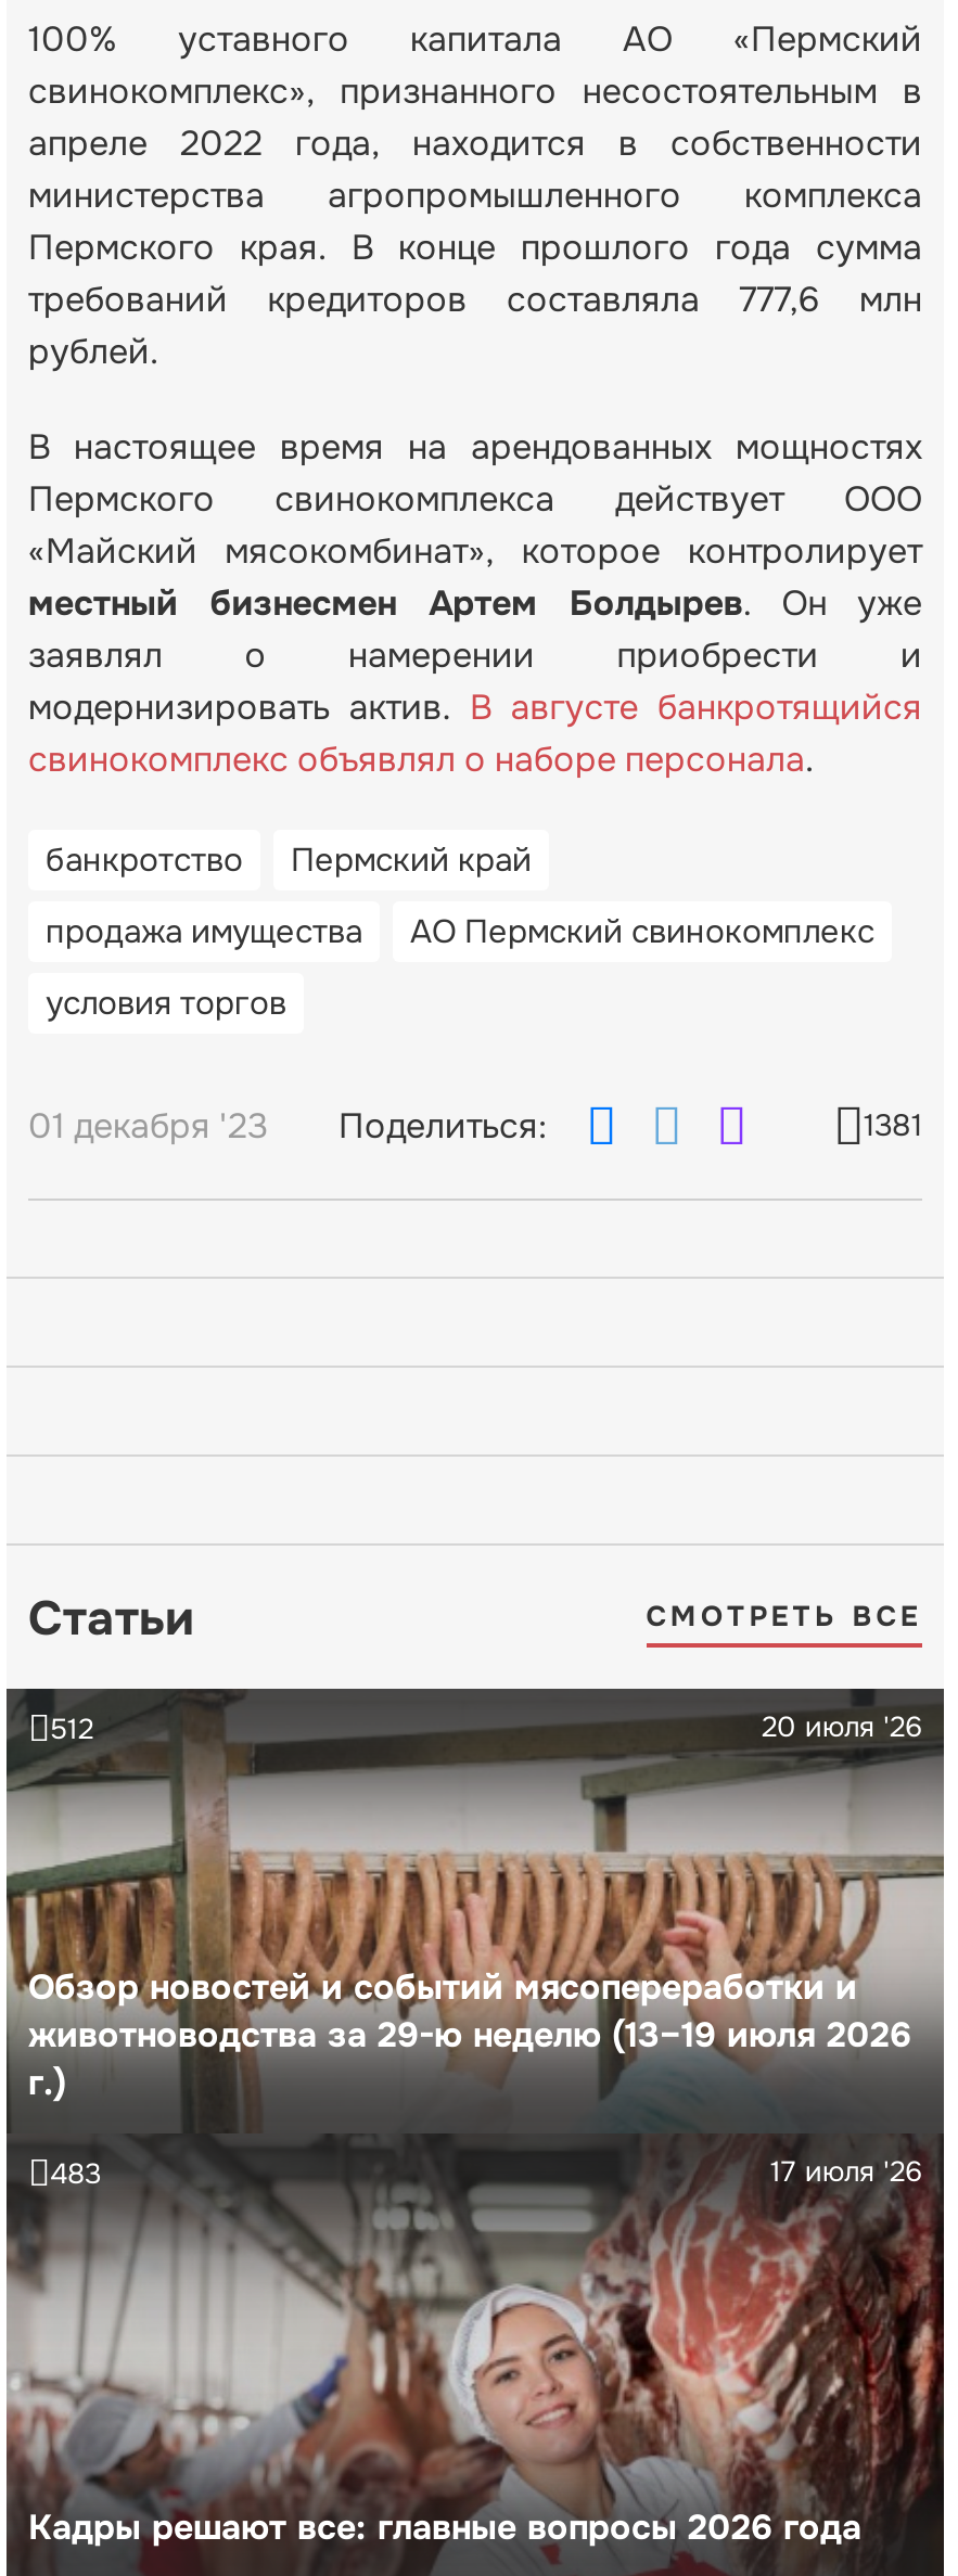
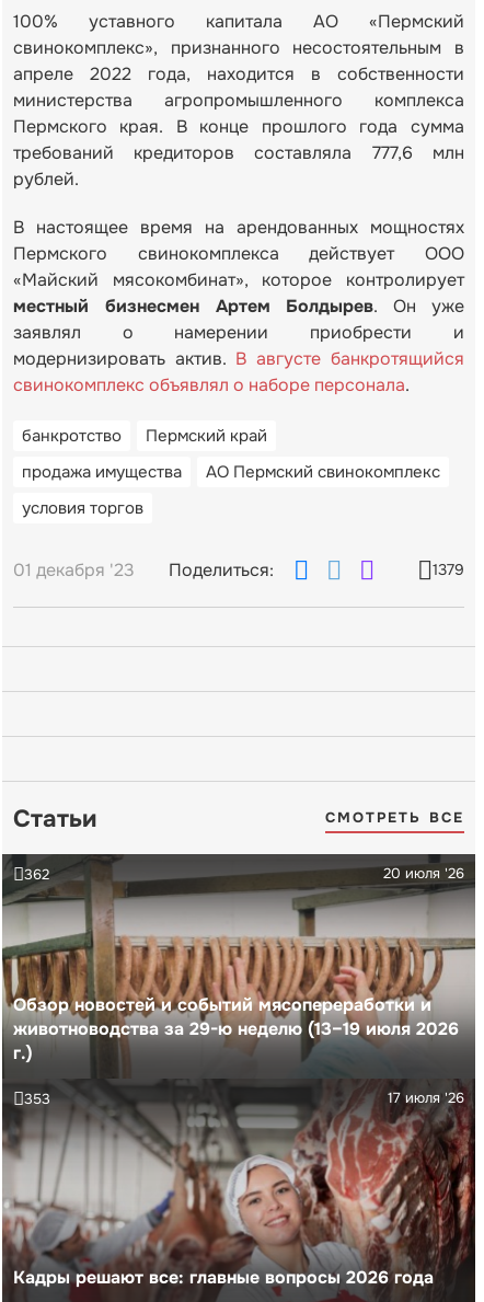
[864,1106,922,1145] 1381 -> [433,560,464,580] 1379
[50,1710,93,1747] 512 -> [24,865,49,884] 362
[50,2155,102,2192] 483 -> [24,1089,50,1108] 353

